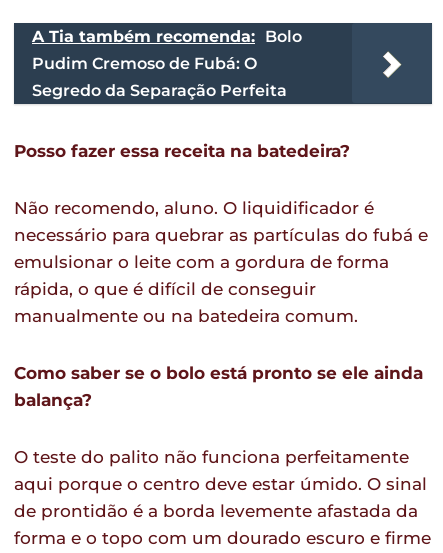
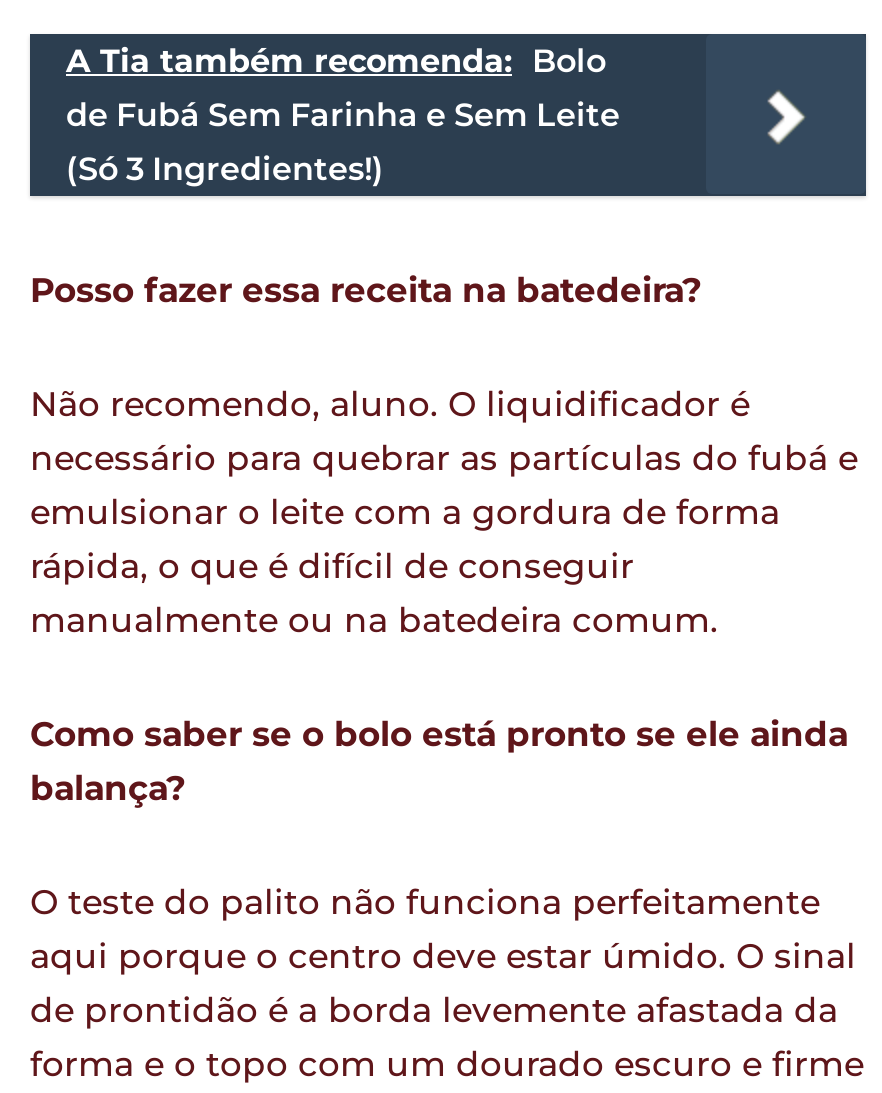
[32,54,287,100] Pudim Cremoso de Fubá: O | Segredo da Separação Perfeita -> [66,96,620,188] de Fubá Sem Farinha e Sem Leite | (Só 3 Ingredientes!)

